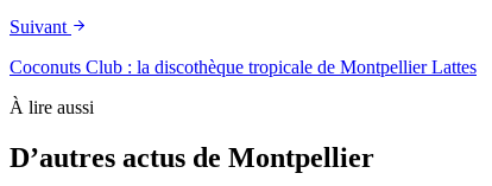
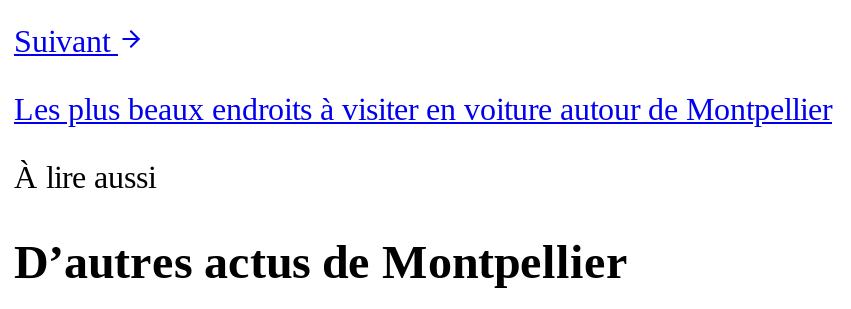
[10,57,477,77] Coconuts Club : la discothèque tropicale de Montpellier Lattes -> [14,92,832,126] Les plus beaux endroits à visiter en voiture autour de Montpellier

